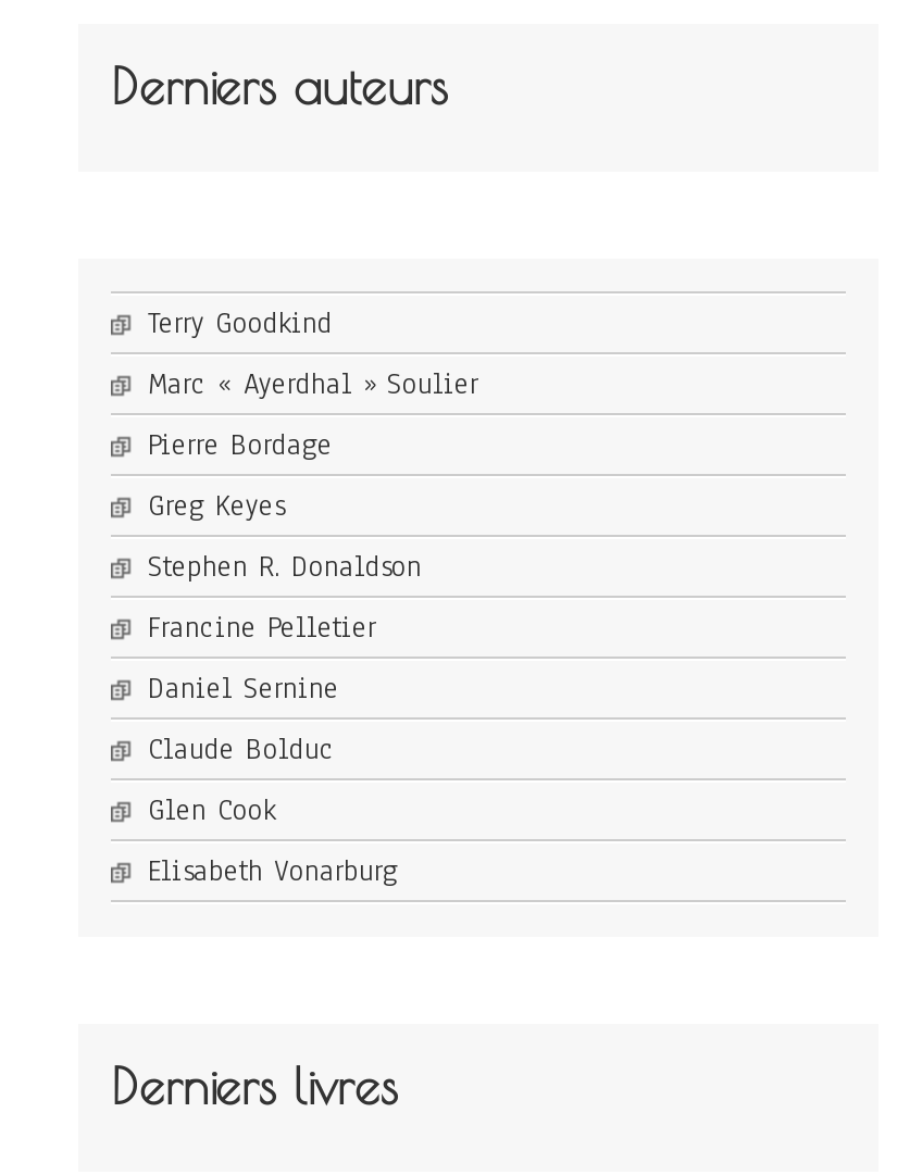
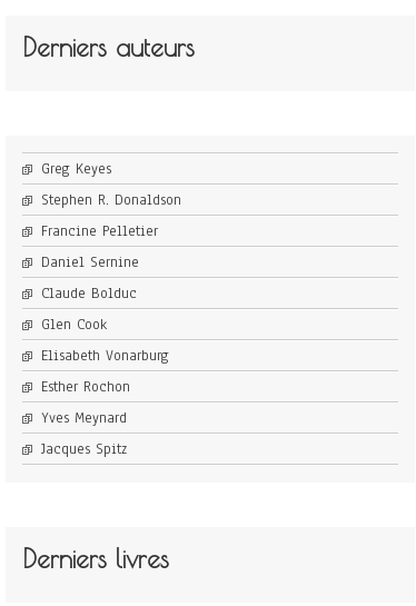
[148,303,478,464] Terry Goodkind | Marc « Ayerdhal » Soulier | Pierre Bordage -> none
moved [148,486,422,890] -> [41,159,181,366]: Greg Keyes | Stephen R. Donaldson | Francine Pelletier | Daniel Sernine | Claude Bolduc | Glen Cook | Elisabeth Vonarburg
none -> [41,377,130,459] Esther Rochon | Yves Meynard | Jacques Spitz

